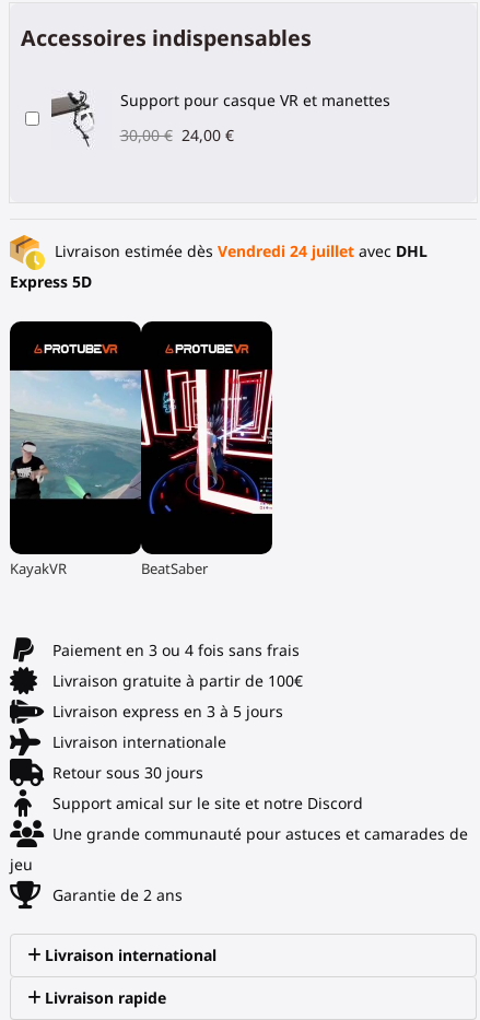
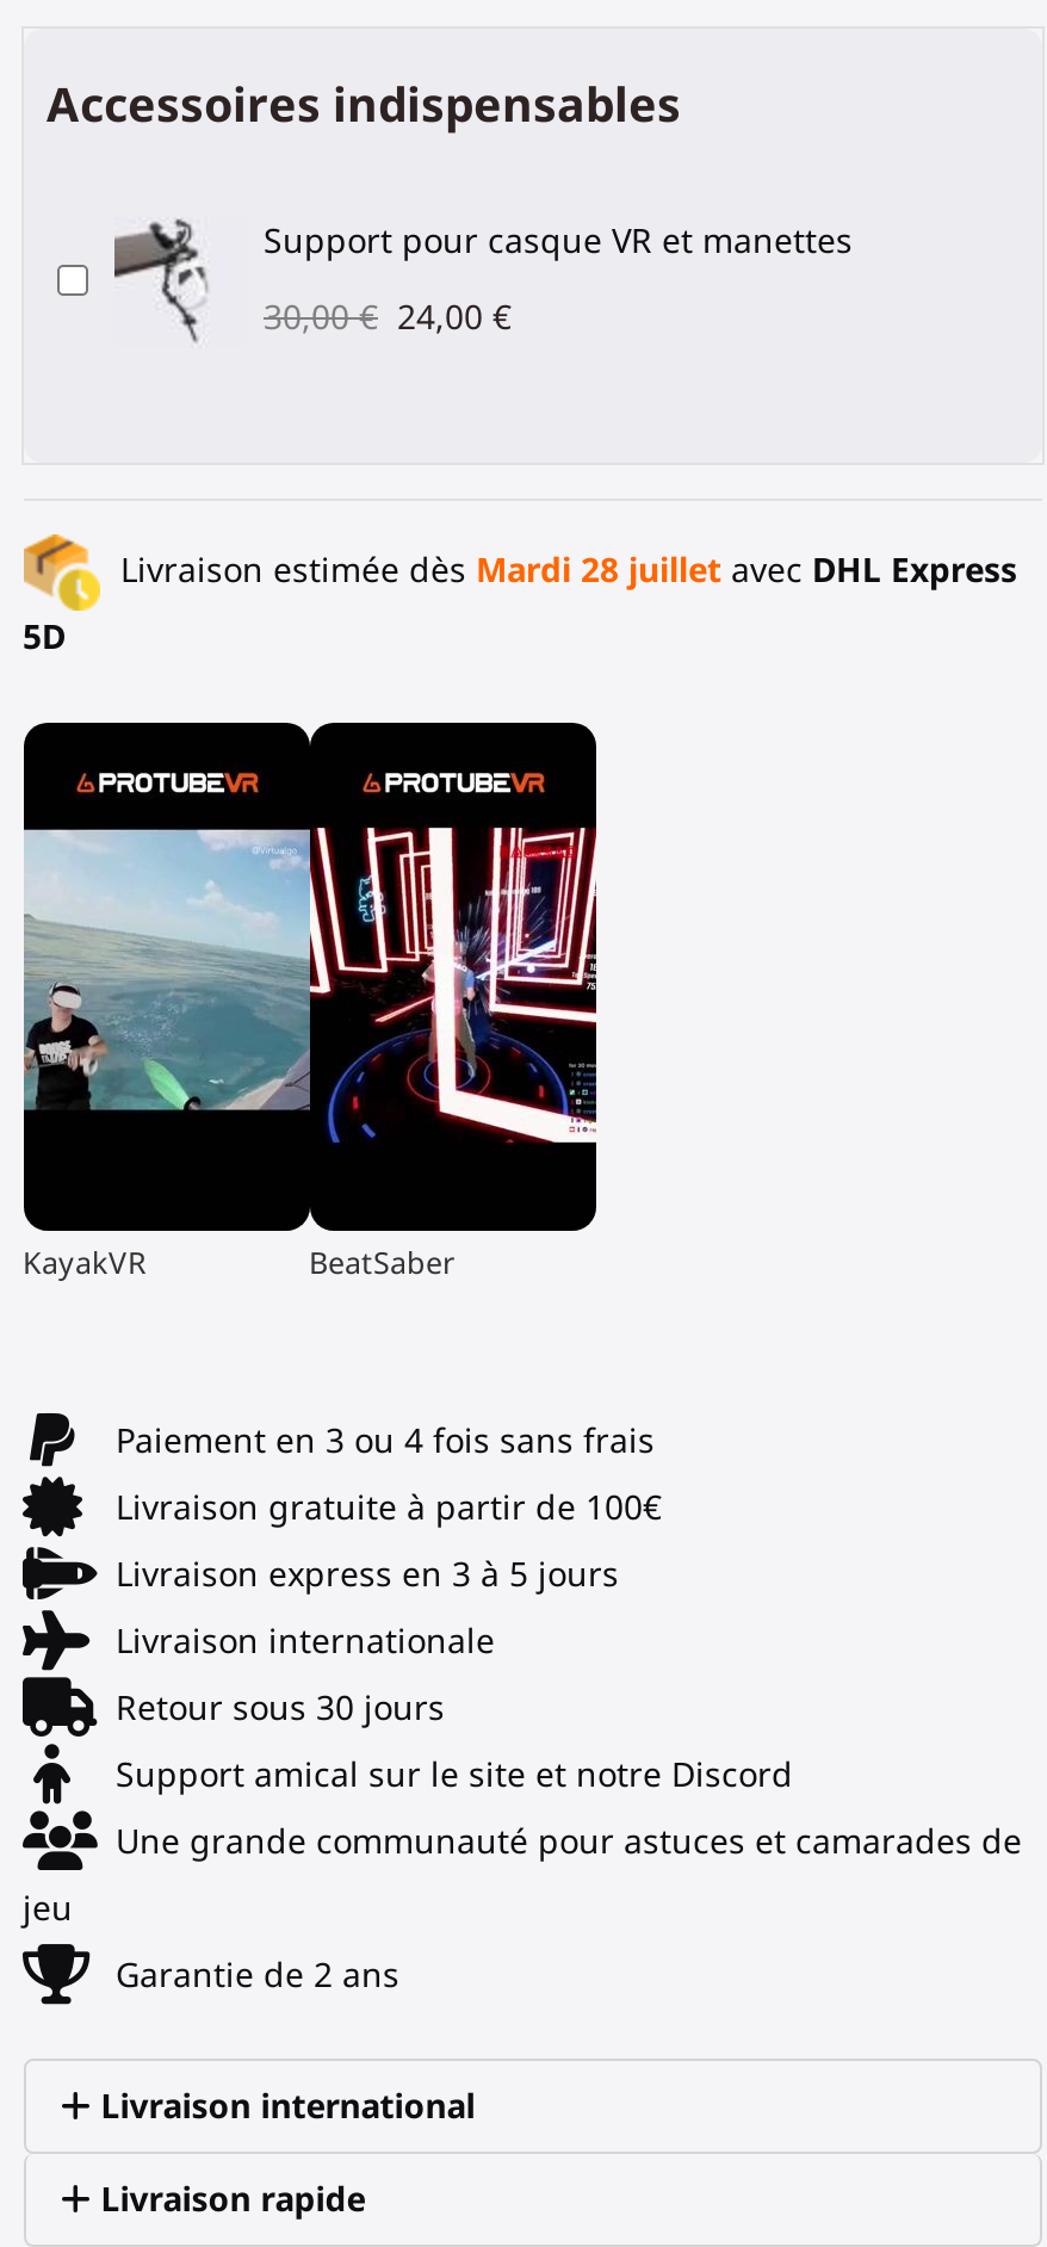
[50,240,427,261] Livraison estimée dès Vendredi 24 juillet avec DHL -> [111,545,1017,590] Livraison estimée dès Mardi 28 juillet avec DHL Express
[9,271,91,291] Express 5D -> [23,612,66,657] 5D

